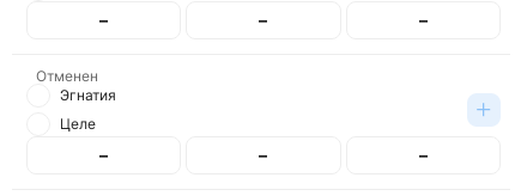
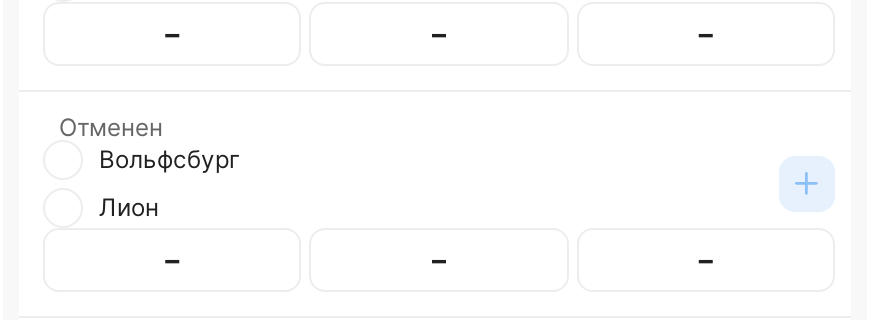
[60,86,116,104] Эгнатия -> [99,144,241,174] Вольфсбург
[60,115,96,133] Целе -> [99,192,159,222] Лион

